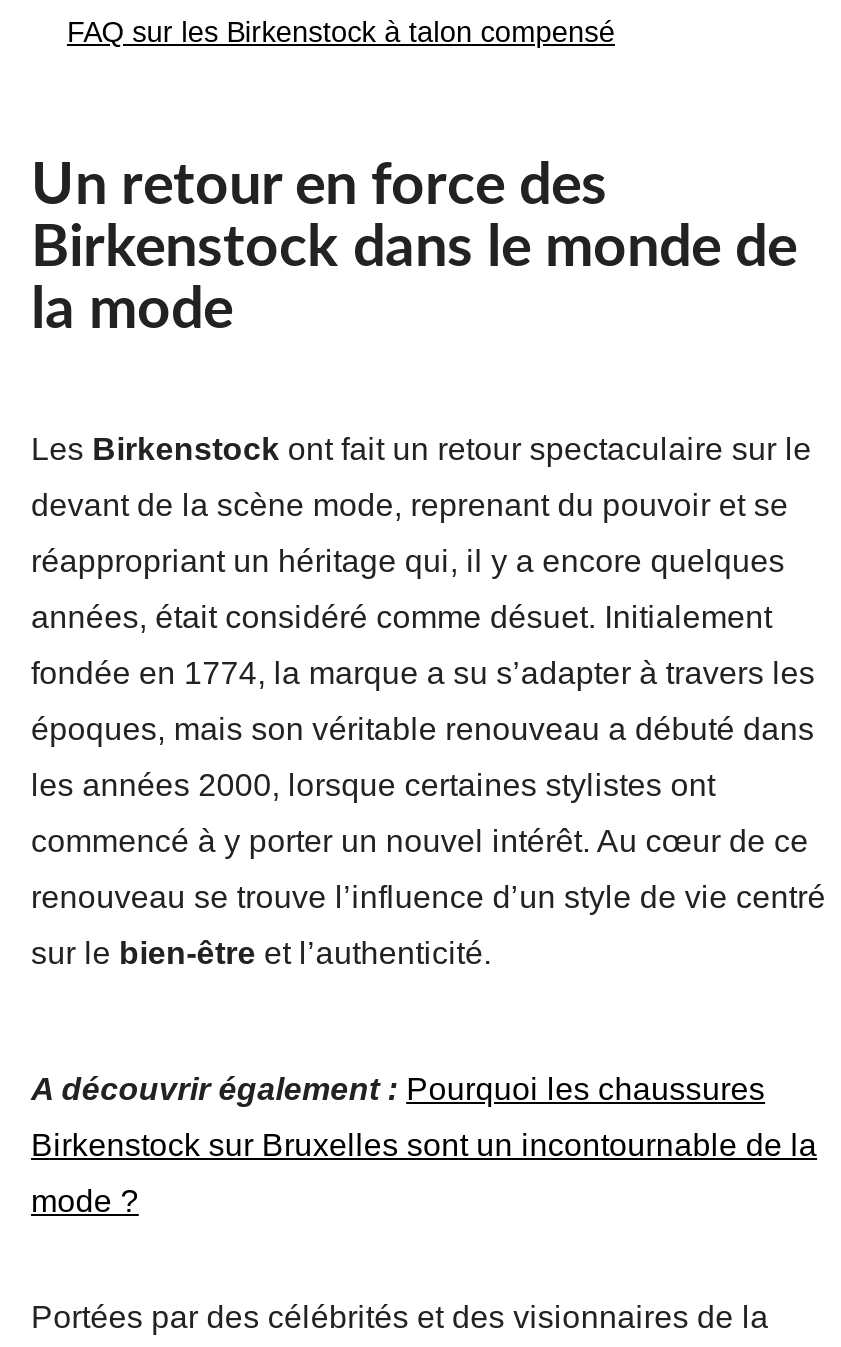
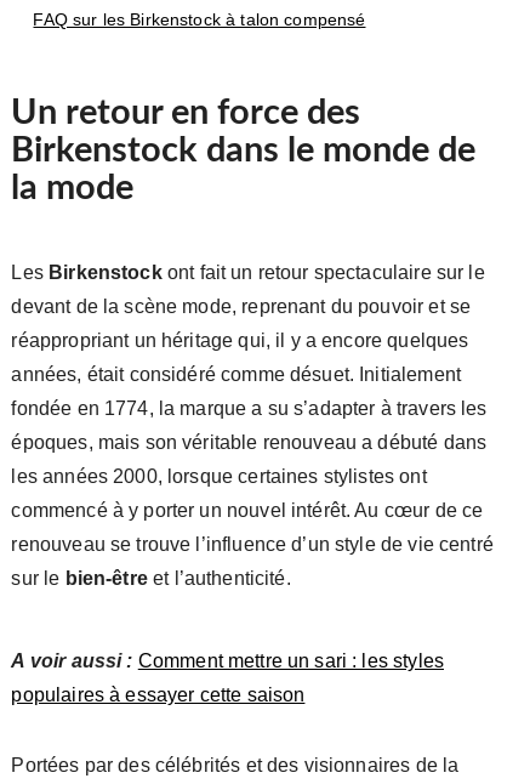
[31,1071,817,1217] A découvrir également : Pourquoi les chaussures | Birkenstock sur Bruxelles sont un incontournable de la | mode ? -> [12,650,444,705] A voir aussi : Comment mettre un sari : les styles | populaires à essayer cette saison

